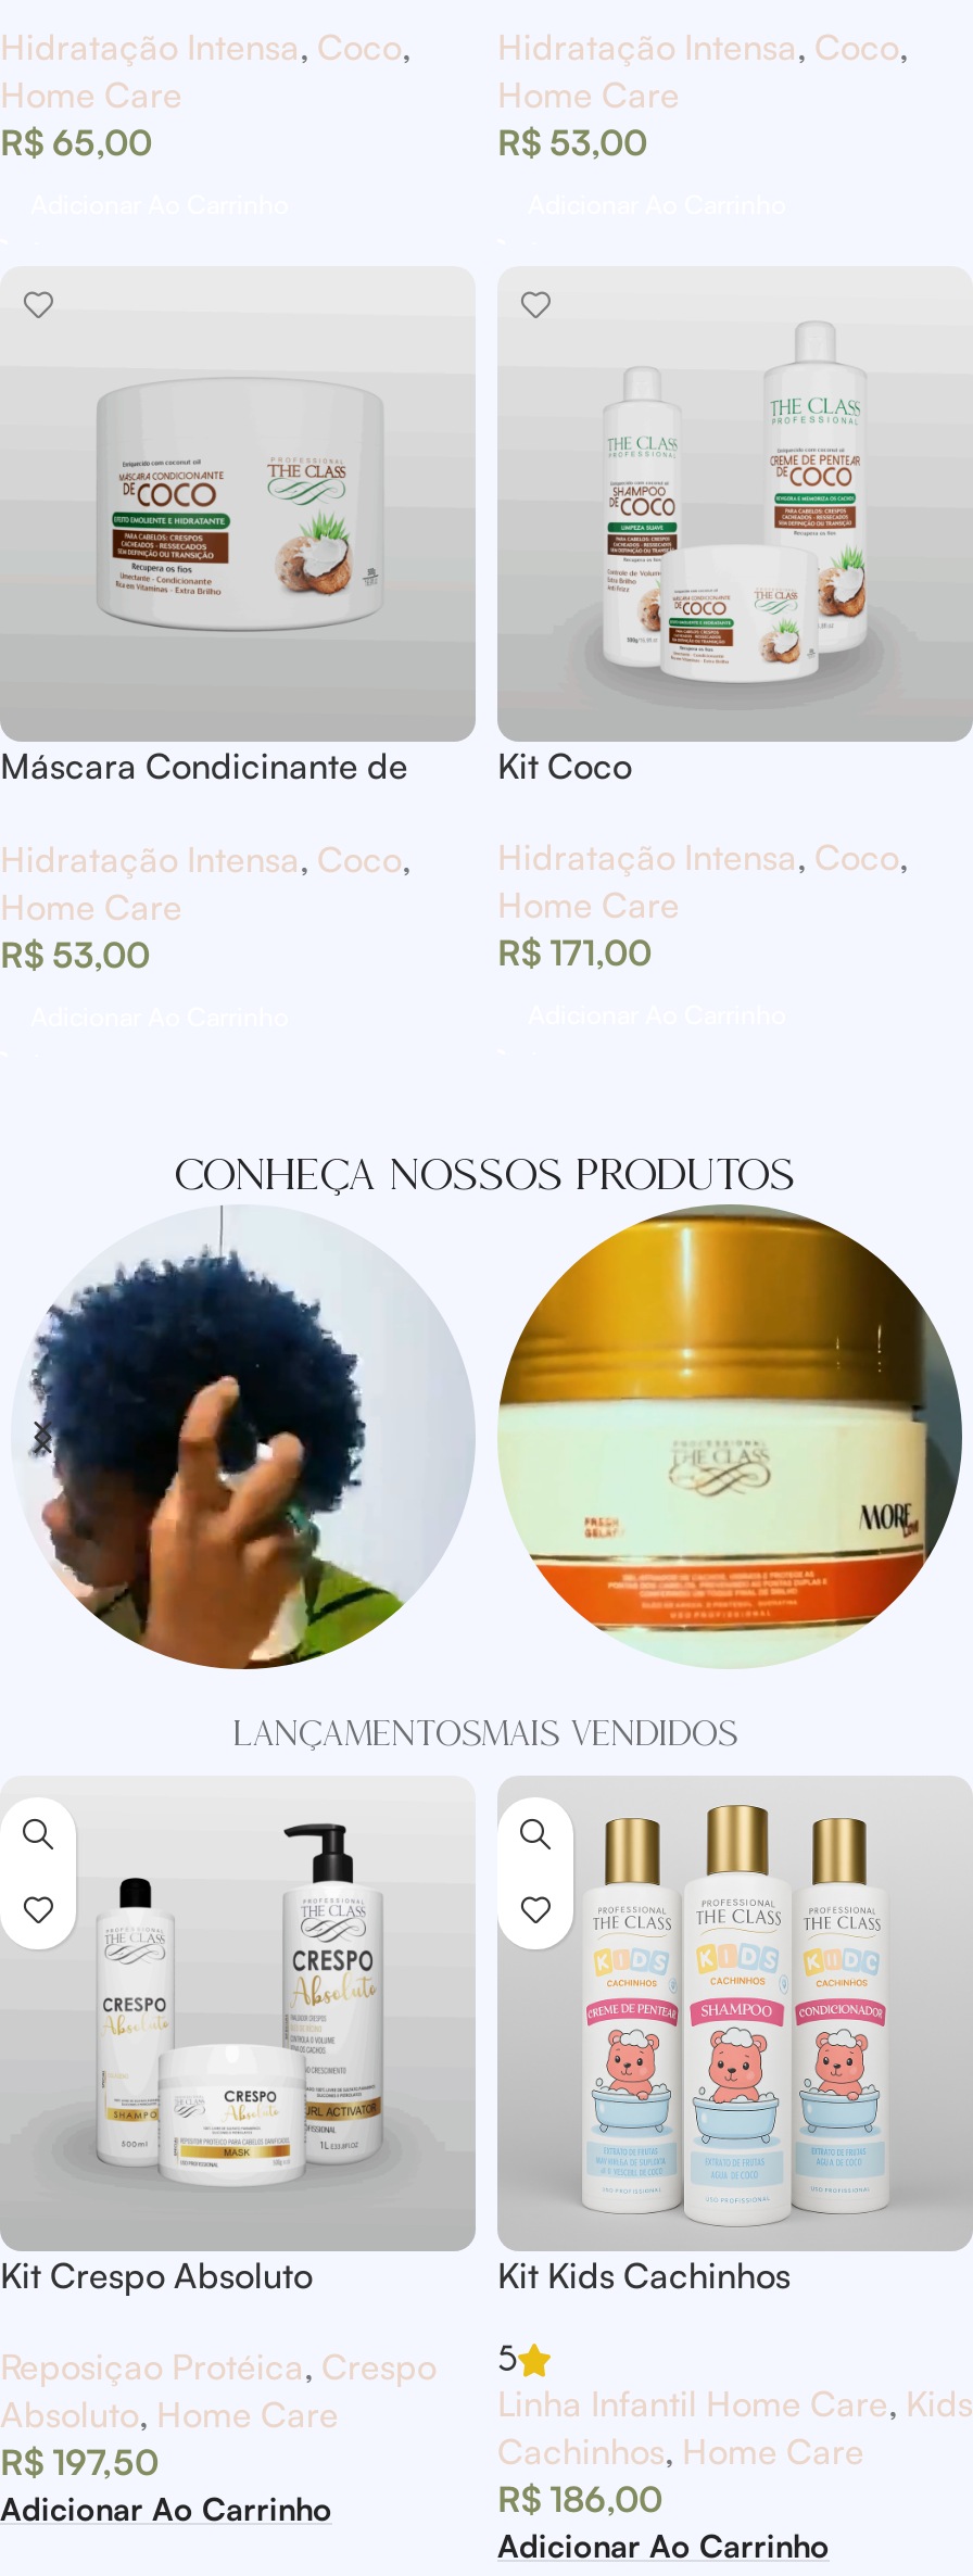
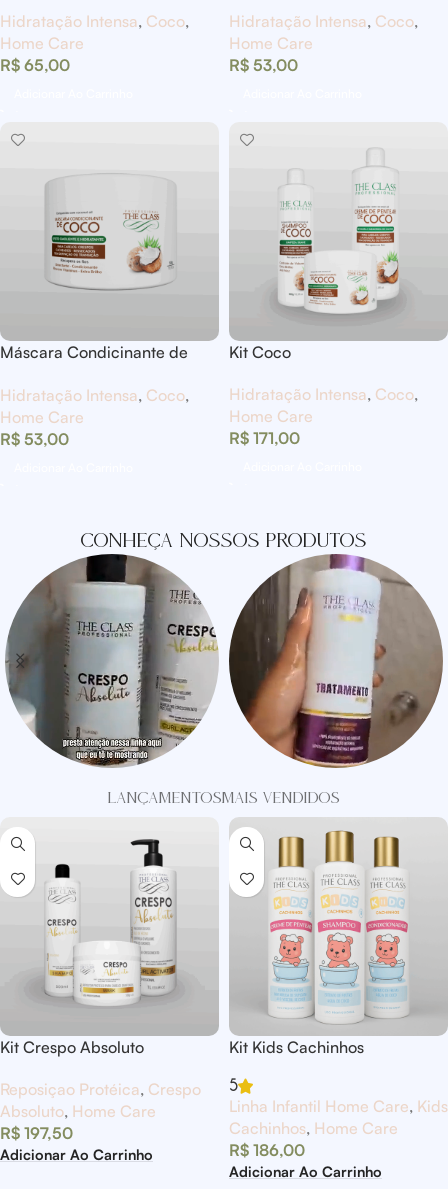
[13,1204,471,1669] [image] -> [4,553,219,767] [image]
[497,1204,962,1667] [image] -> [228,554,443,769] [image]

